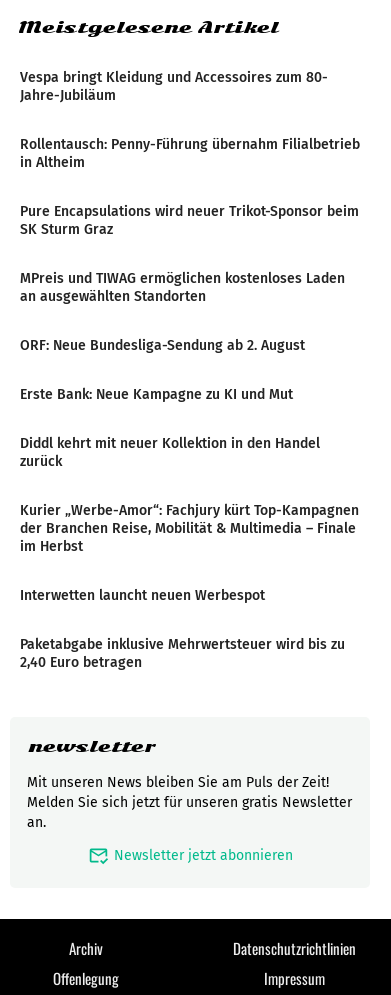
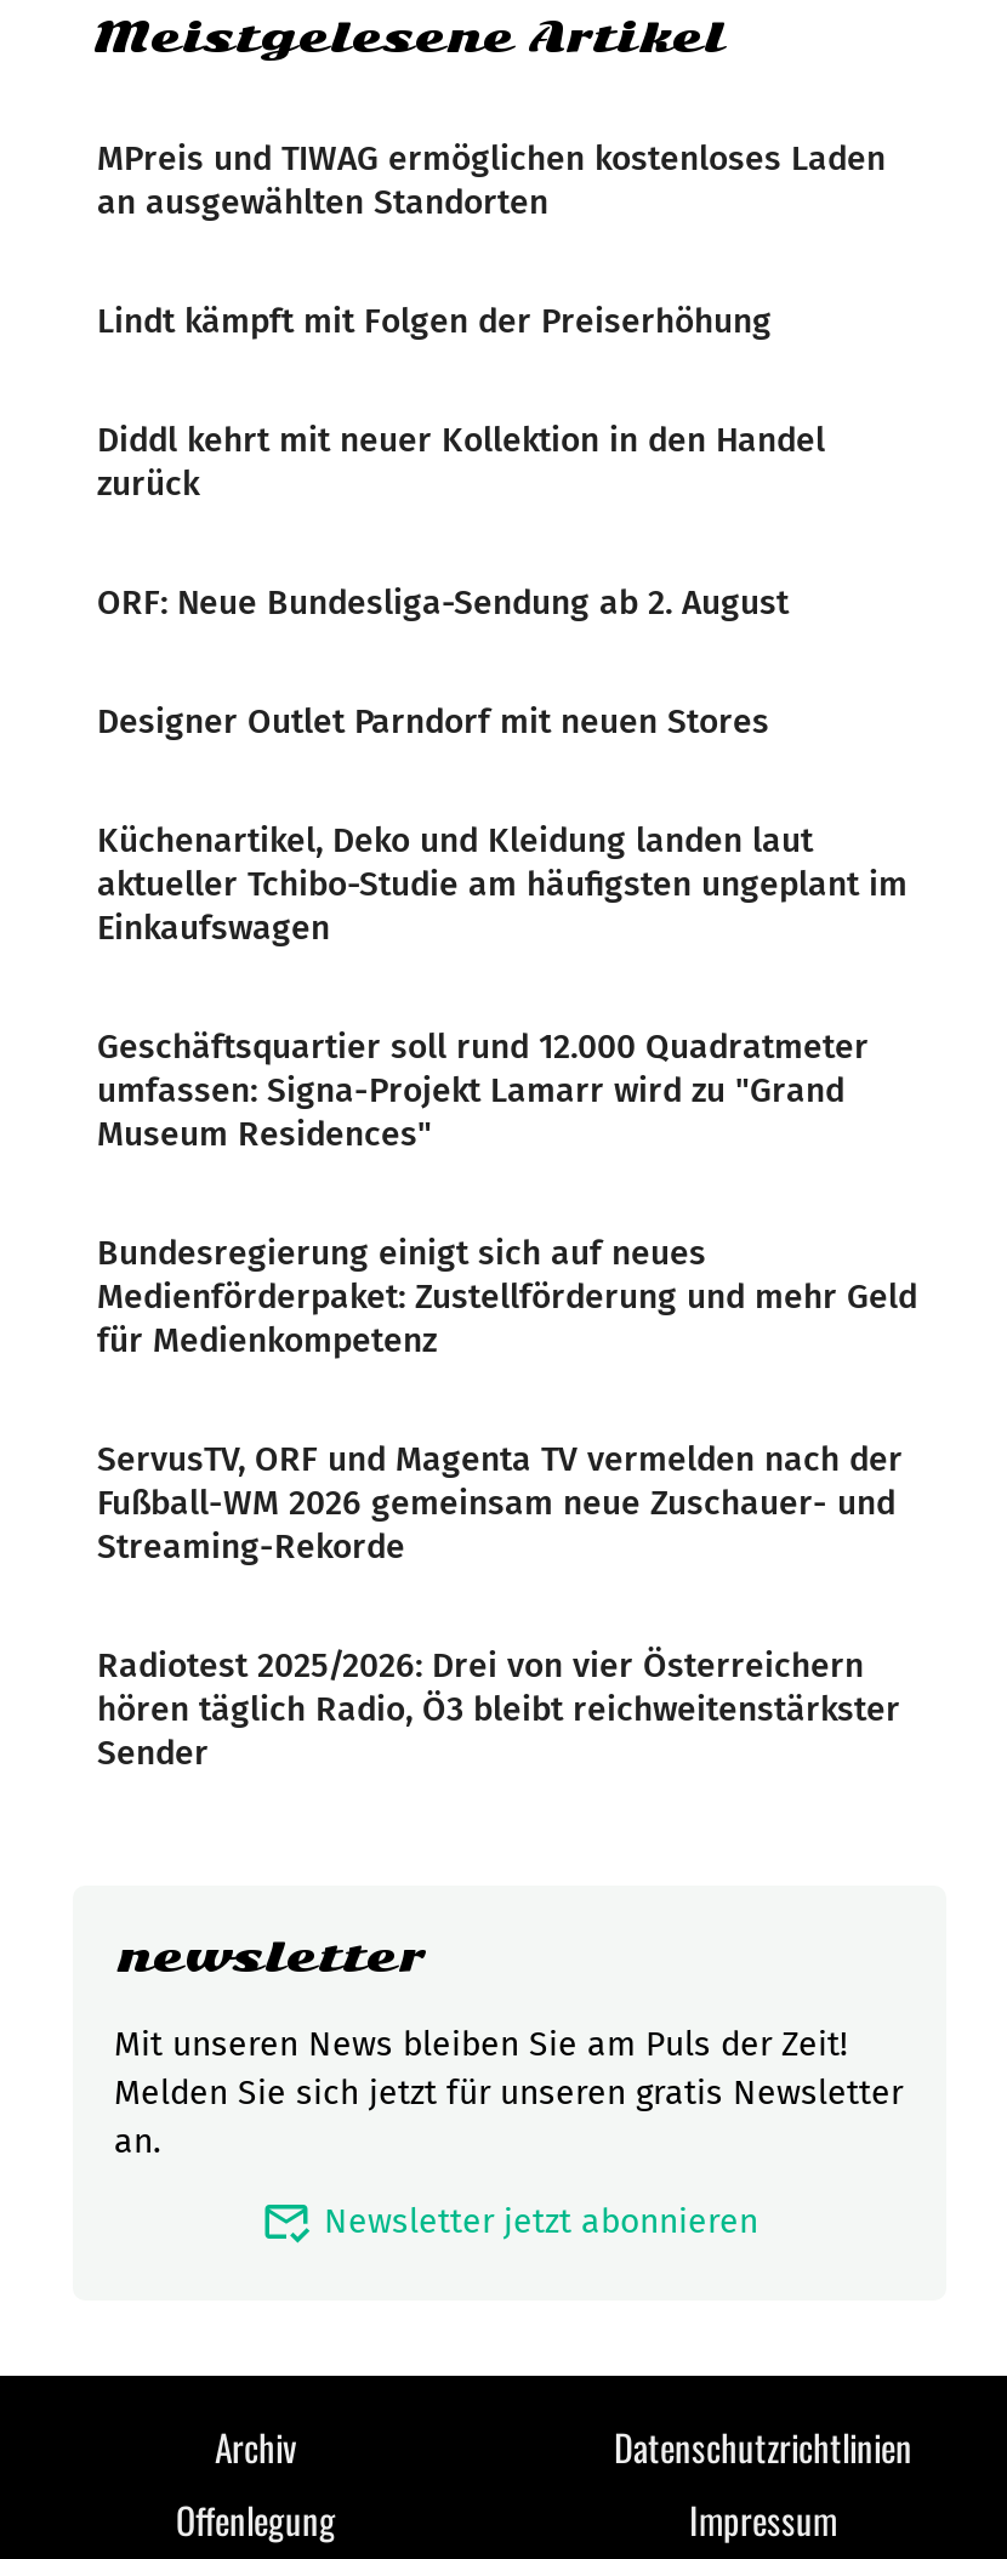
[20,69,360,238] Vespa bringt Kleidung und Accessoires zum 80- | Jahre-Jubiläum | Rollentausch: Penny-Führung übernahm Filialbetrieb | in Altheim | Pure Encapsulations wird neuer Trikot-Sponsor beim | SK Sturm Graz -> none
moved [20,270,345,305] -> [97,138,886,223]: MPreis und TIWAG ermöglichen kostenloses Laden | an ausgewählten Standorten
moved [20,337,305,354] -> [97,582,789,624]: ORF: Neue Bundesliga-Sendung ab 2. August
[20,386,293,403] Erste Bank: Neue Kampagne zu KI und Mut -> [97,301,772,342] Lindt kämpft mit Folgen der Preiserhöhung
moved [20,435,320,470] -> [97,420,825,505]: Diddl kehrt mit neuer Kollektion in den Handel | zurück
[20,502,359,671] Kurier „Werbe-Amor“: Fachjury kürt Top-Kampagnen | der Branchen Reise, Mobilität & Multimedia – Finale | im Herbst | Interwetten launcht neuen Werbespot | Paketabgabe inklusive Mehrwertsteuer wird bis zu | 2,40 Euro betragen -> [97,701,917,1774] Designer Outlet Parndorf mit neuen Stores | Küchenartikel, Deko und Kleidung landen laut | aktueller Tchibo-Studie am häufigsten ungeplant im | Einkaufswagen | Geschäftsquartier soll rund 12.000 Quadratmeter | umfassen: Signa-Projekt Lamarr wird zu "Grand | Museum Residences" | Bundesregierung einigt sich auf neues | Medienförderpaket: Zustellförderung und mehr Geld | für Medienkompetenz | ServusTV, ORF und Magenta TV vermelden nach der | Fußball-WM 2026 gemeinsam neue Zuschauer- und | Streaming-Rekorde | Radiotest 2025/2026: Drei von vier Österreichern | hören täglich Radio, Ö3 bleibt reichweitenstärkster | Sender

